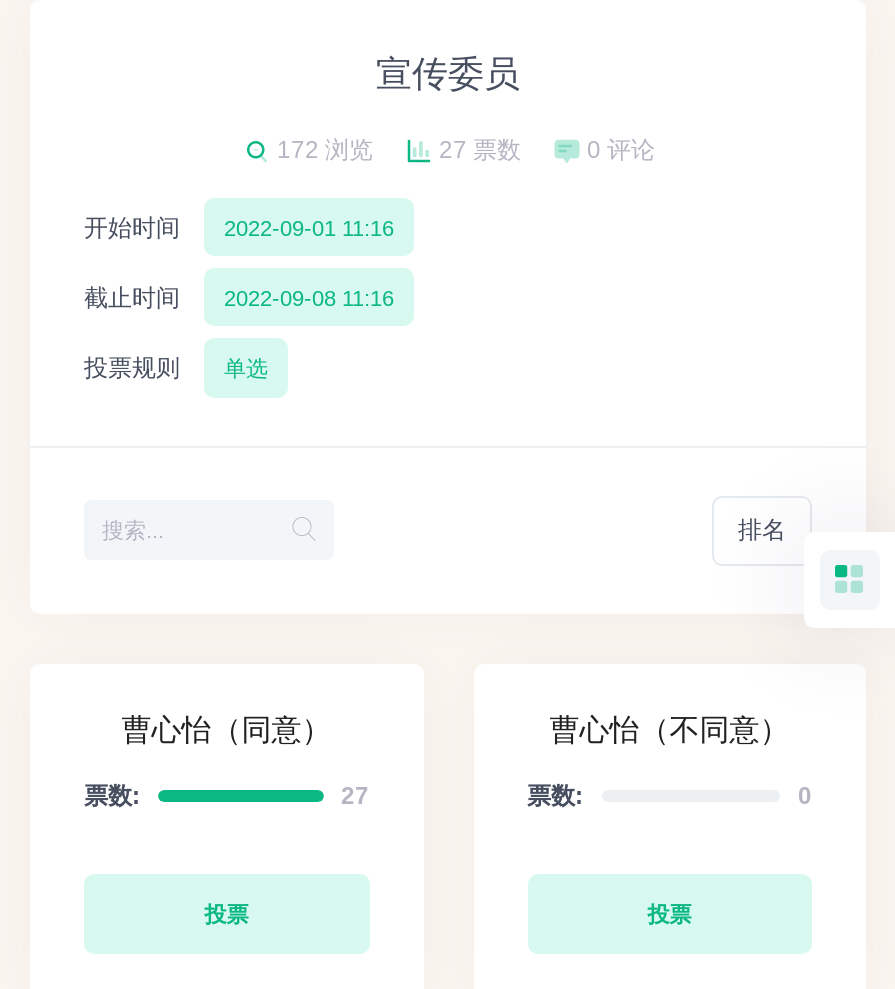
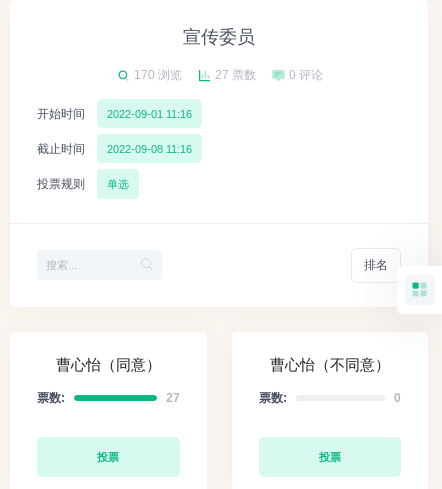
[277,136,373,164] 172 浏览 -> [133,68,181,82] 170 浏览

